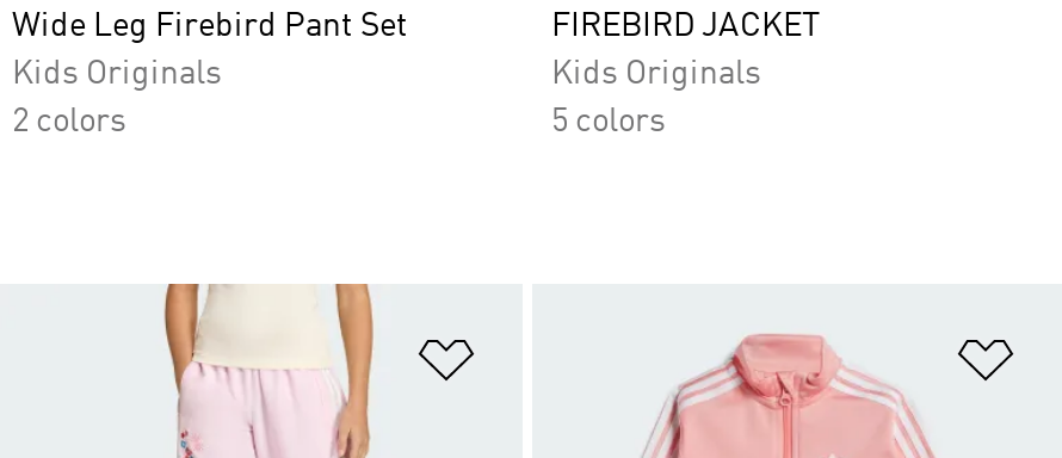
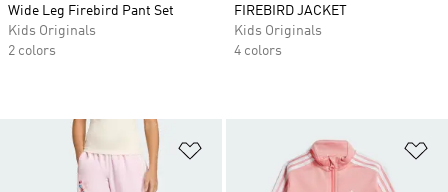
[551,105,666,138] 5 colors -> [234,44,282,58] 4 colors

